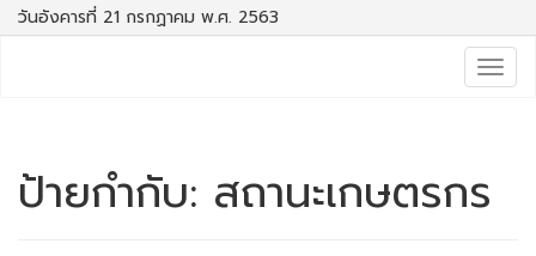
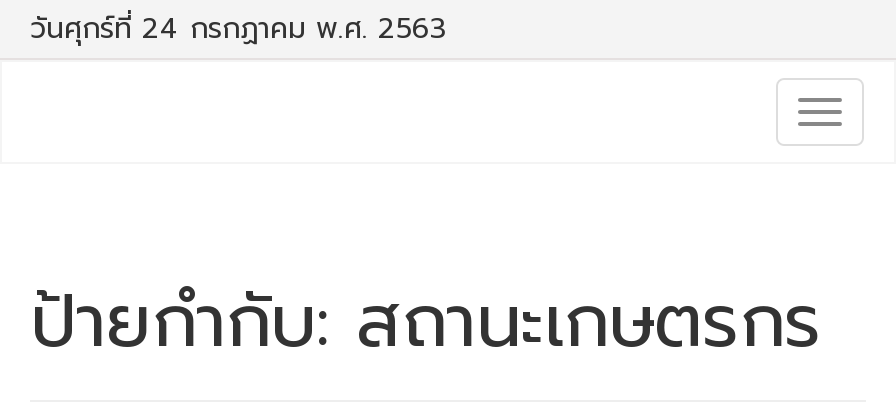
[18,5,279,30] วันอังคารที่ 21 กรกฏาคม พ.ศ. 2563 -> [30,8,446,50] วันศุกร์ที่ 24 กรกฏาคม พ.ศ. 2563

